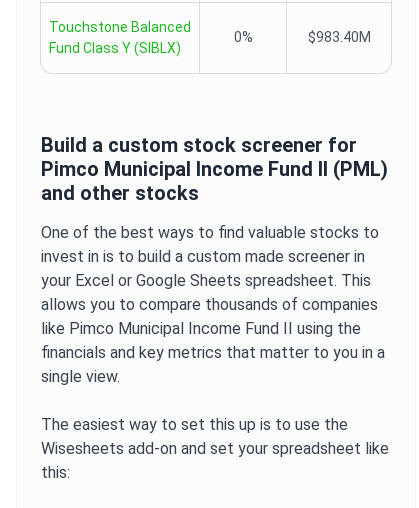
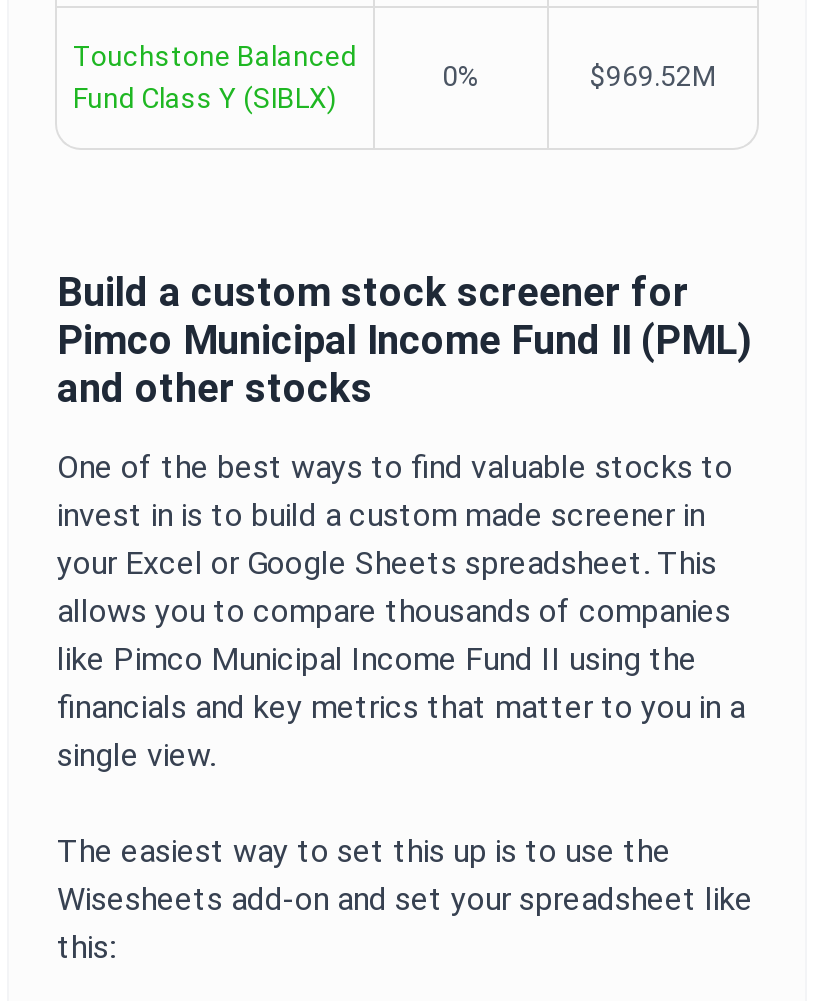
[307,29,370,45] $983.40M -> [590,60,716,92] $969.52M

